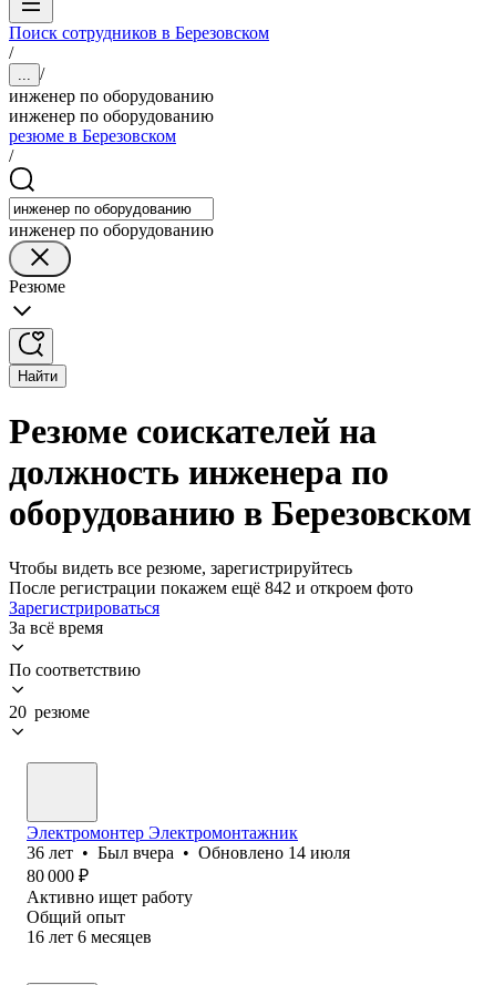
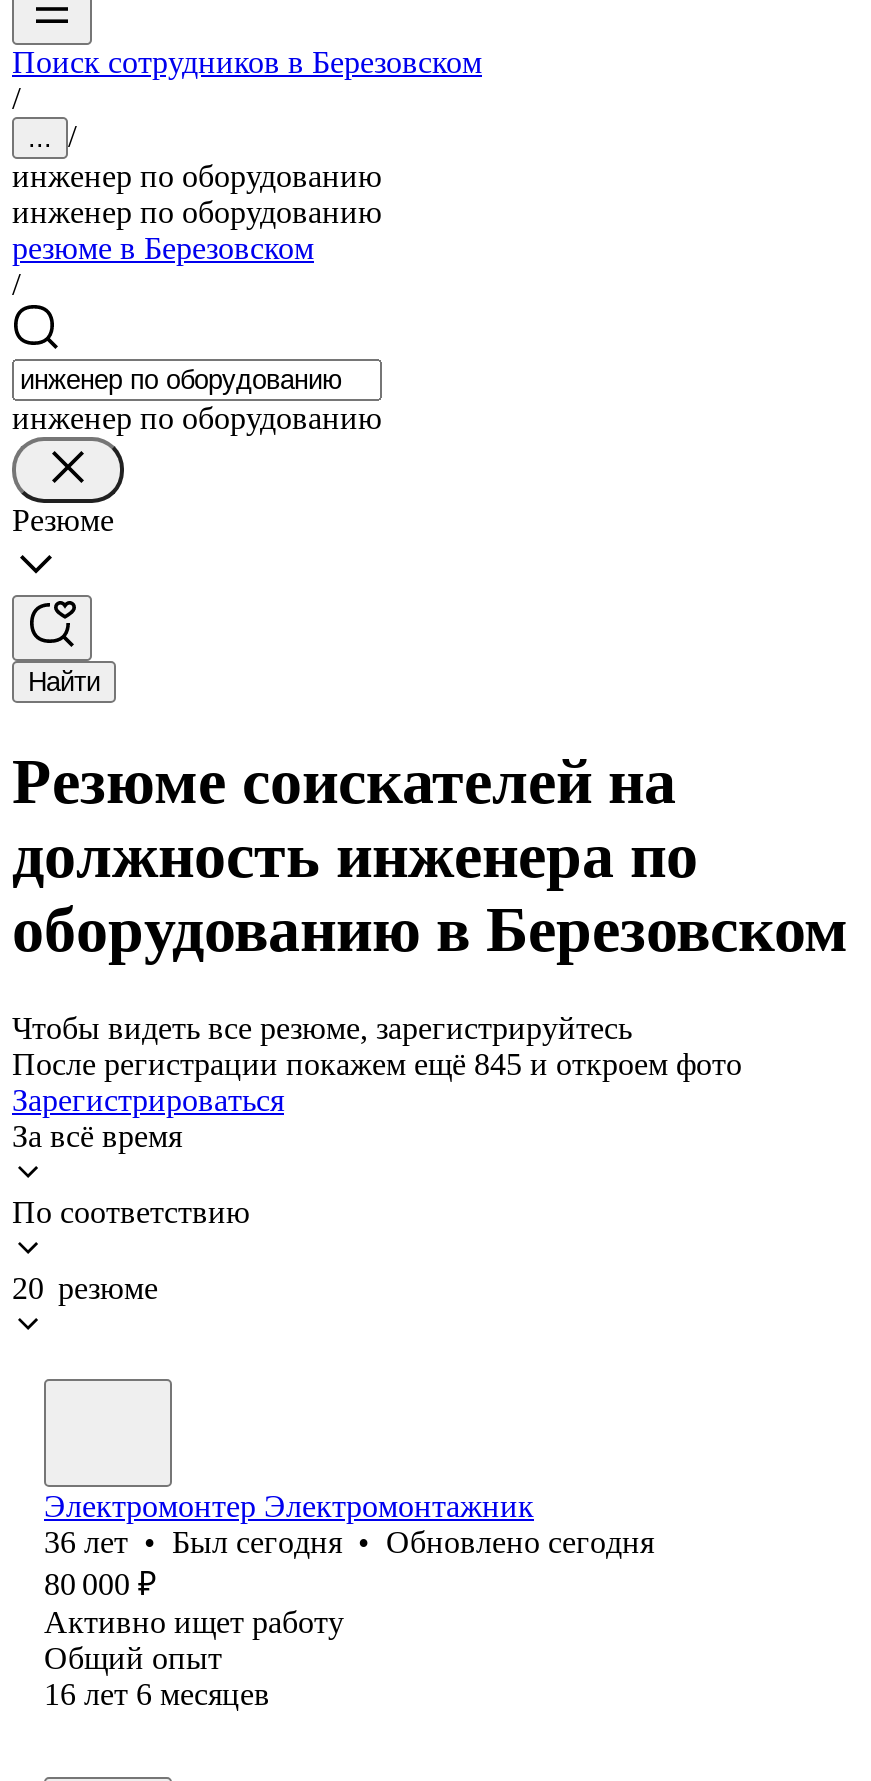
[9,578,413,597] После регистрации покажем ещё 842 и откроем фото -> [12,1047,742,1081] После регистрации покажем ещё 845 и откроем фото
[27,843,350,862] 36 лет • Был вчера • Обновлено 14 июля -> [44,1525,654,1559] 36 лет • Был сегодня • Обновлено сегодня

